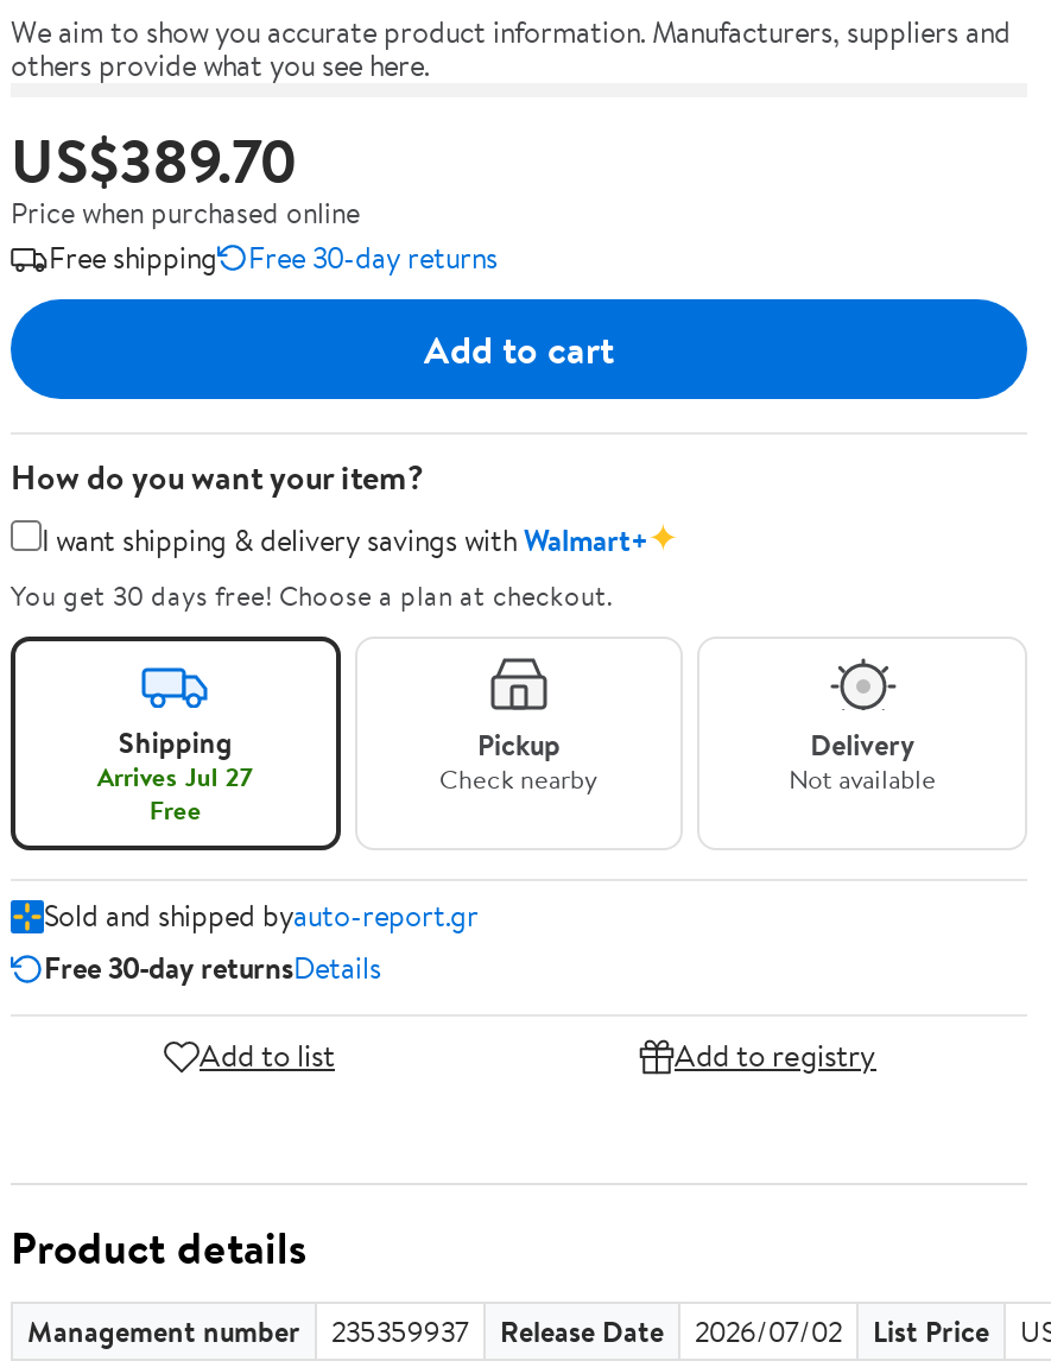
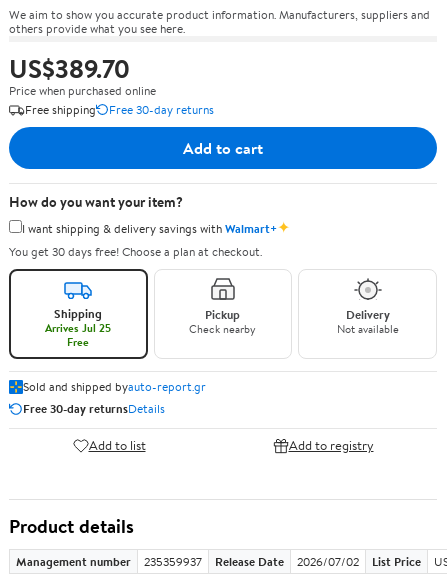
[97,758,254,796] Arrives Jul 27 -> [45,320,111,336] Arrives Jul 25

